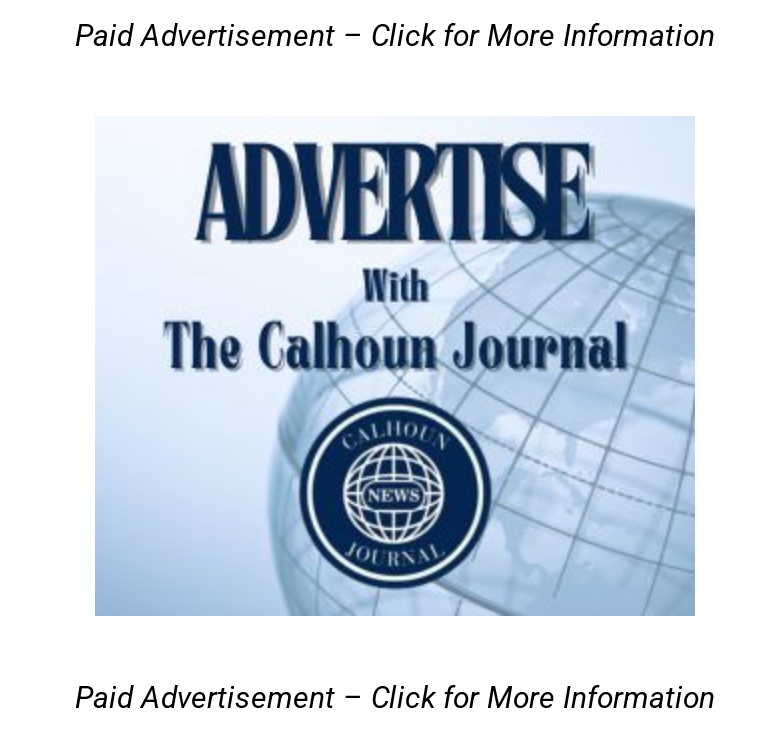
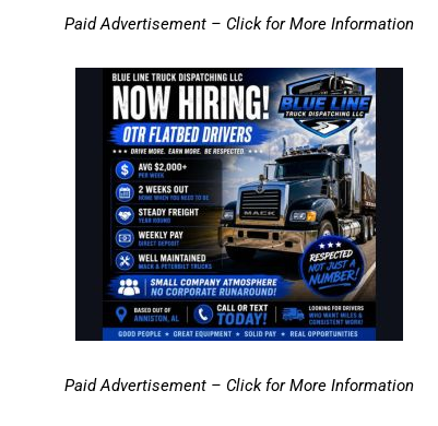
[95,116,695,616] [image] -> [74,67,404,342] [image]

